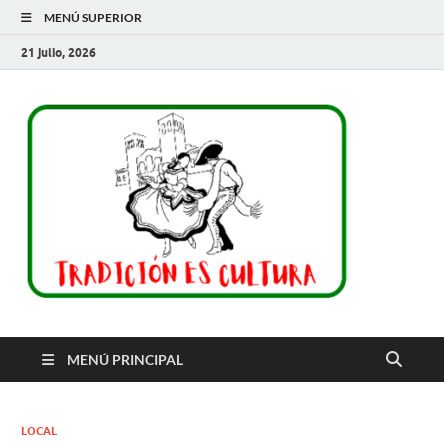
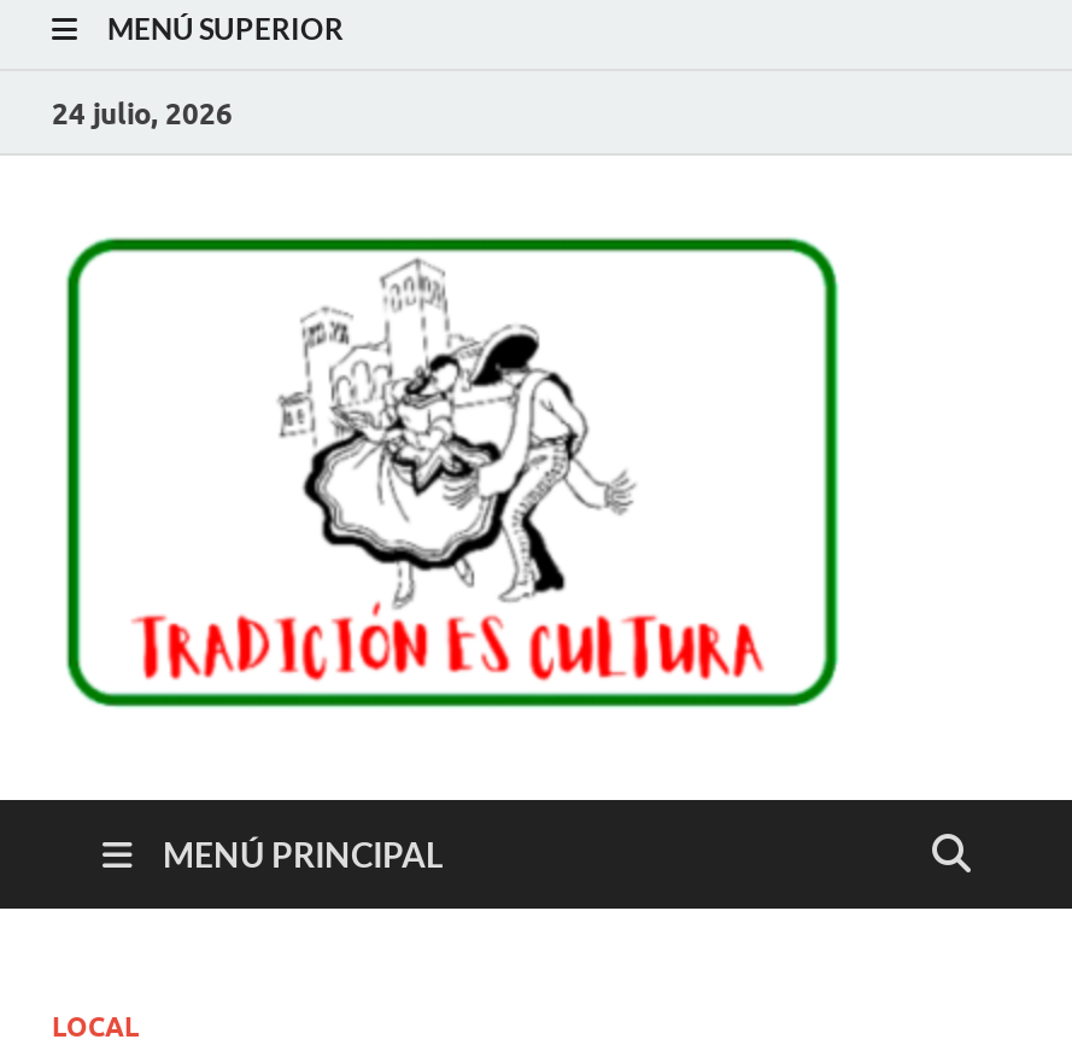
[21,44,96,59] 21 julio, 2026 -> [52,94,233,130] 24 julio, 2026

